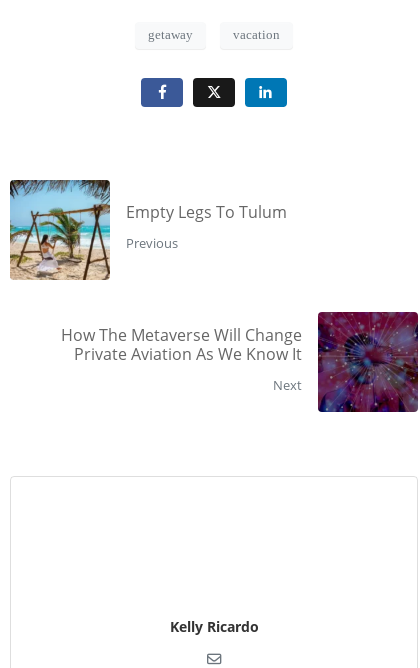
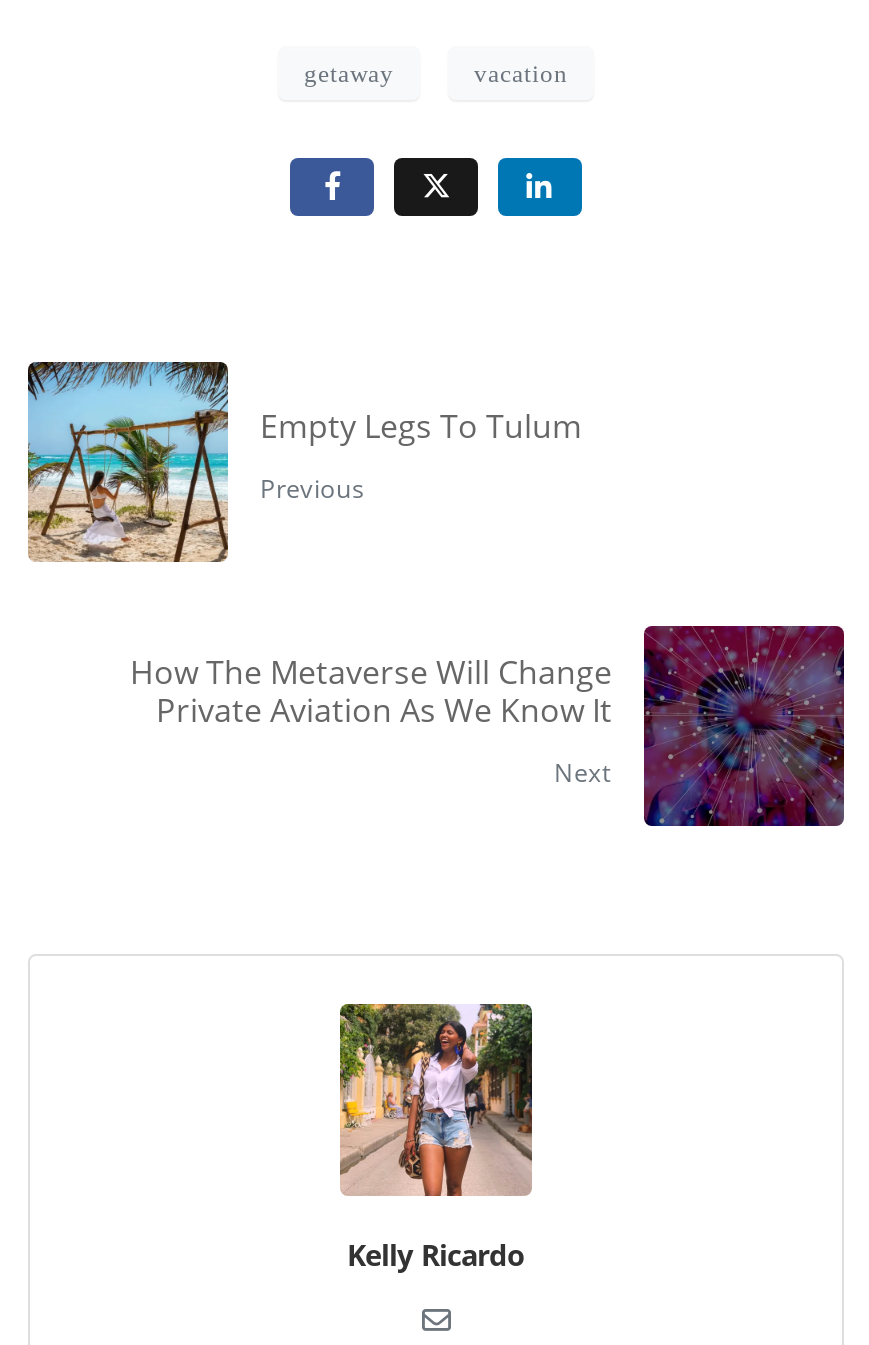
none -> [338,1002,534,1198] [image]

